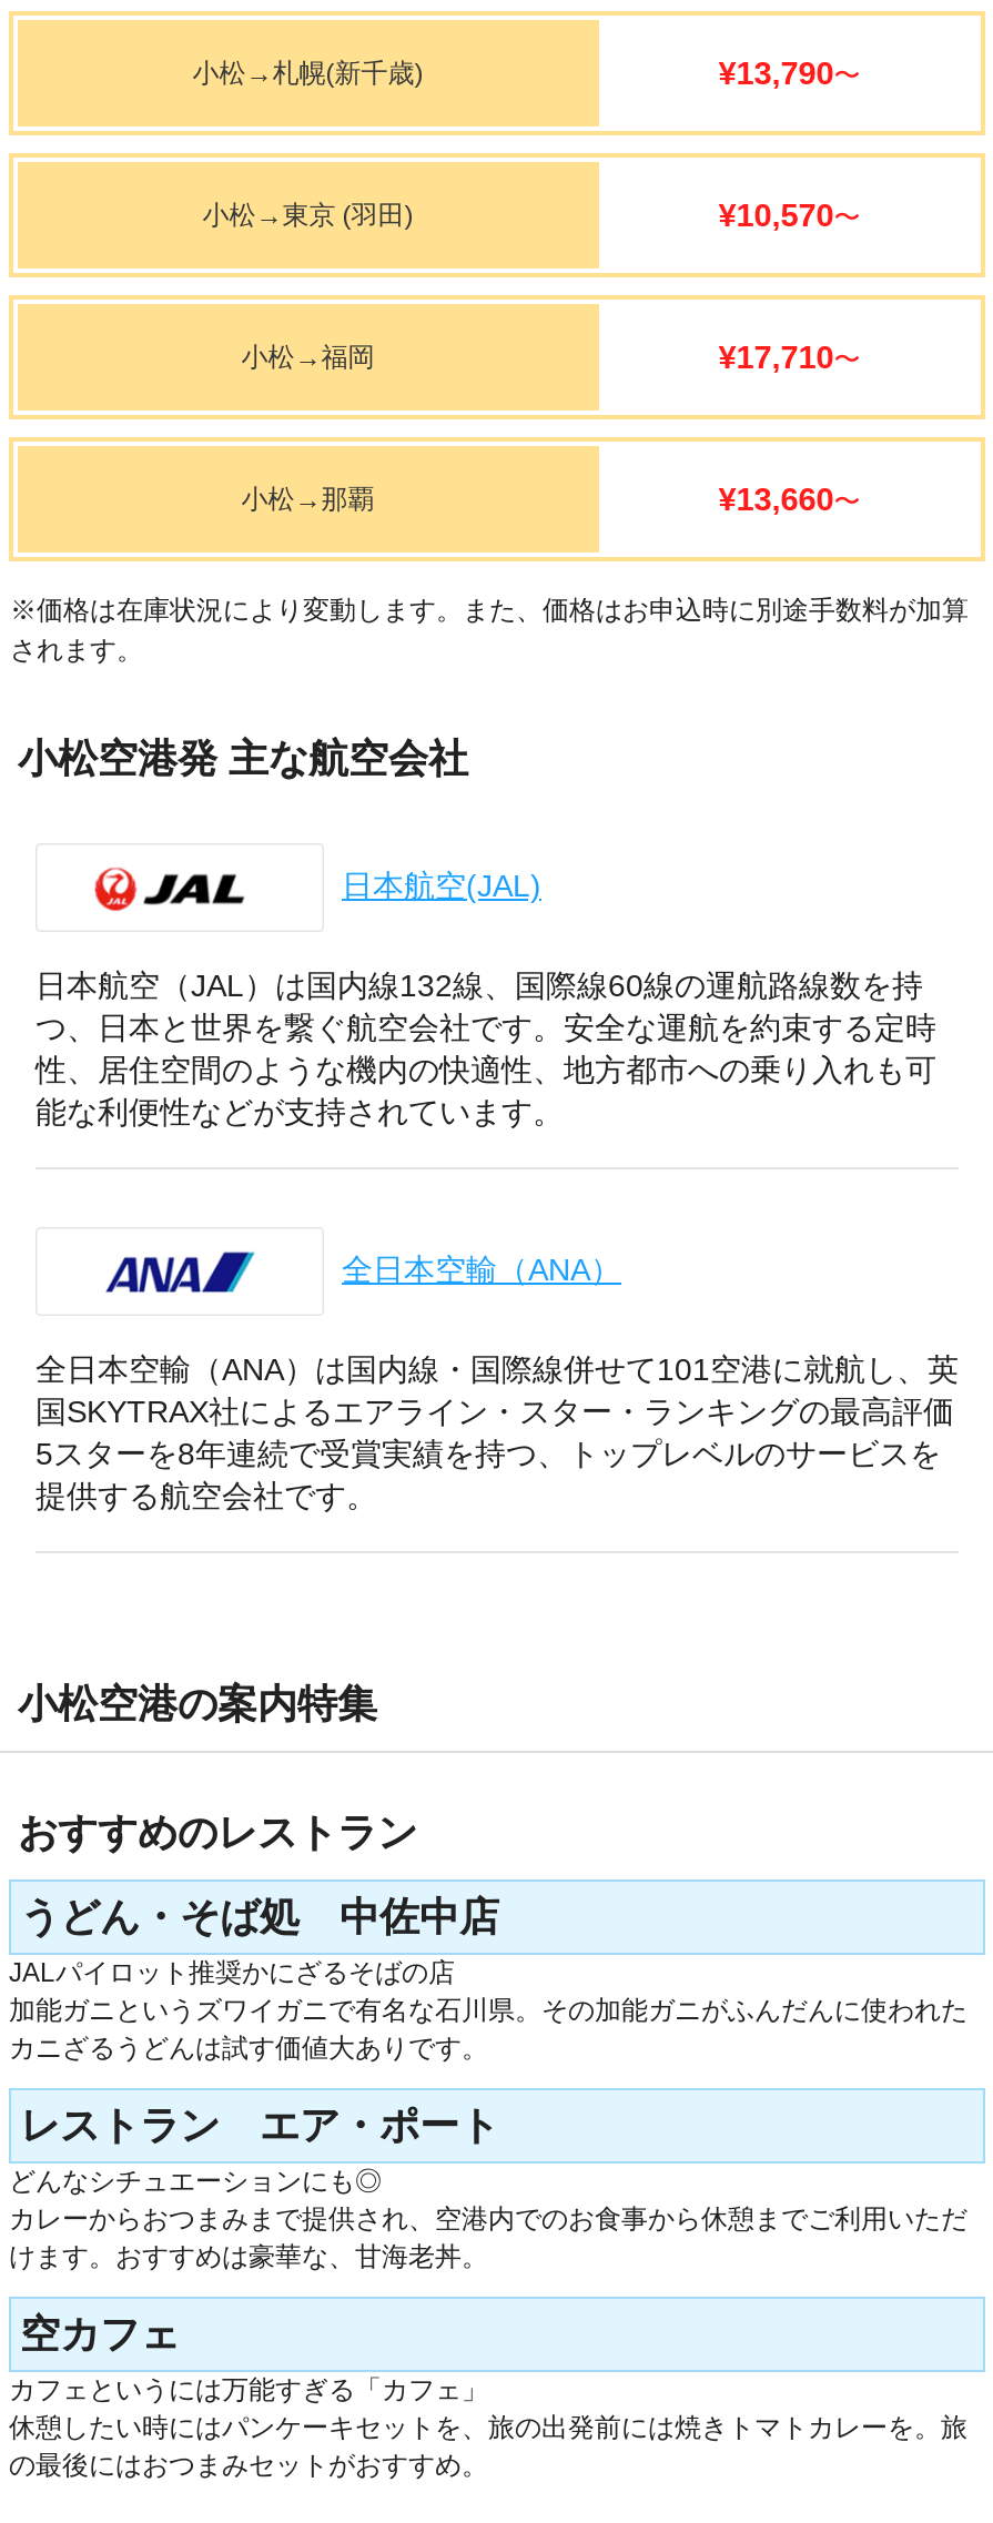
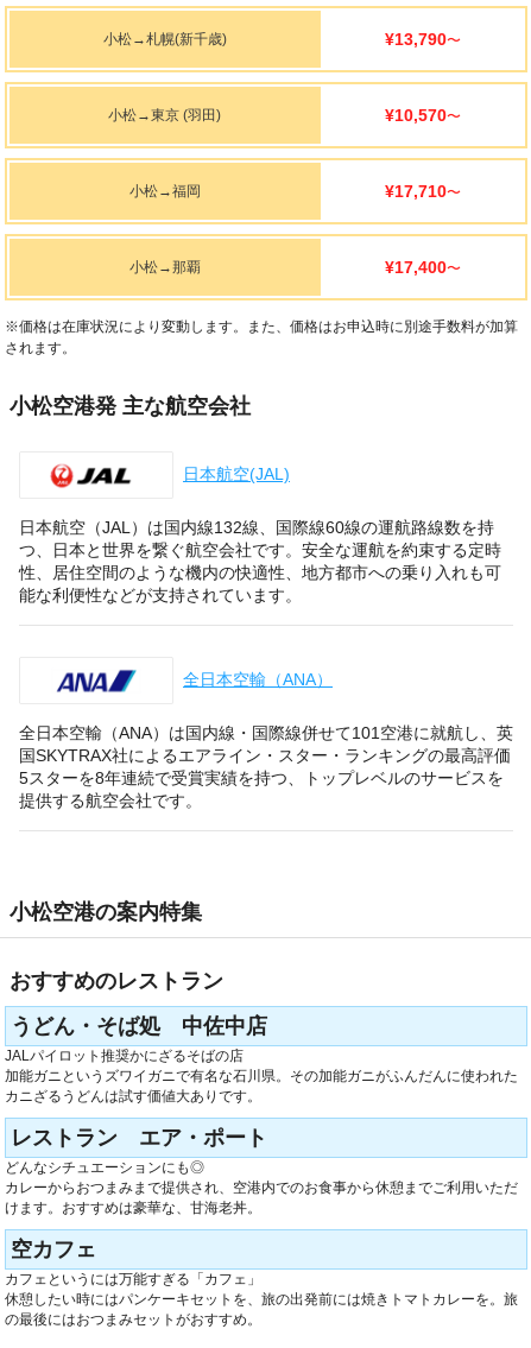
[719,482,861,517] ¥13,660〜 -> [385,258,461,277] ¥17,400〜

